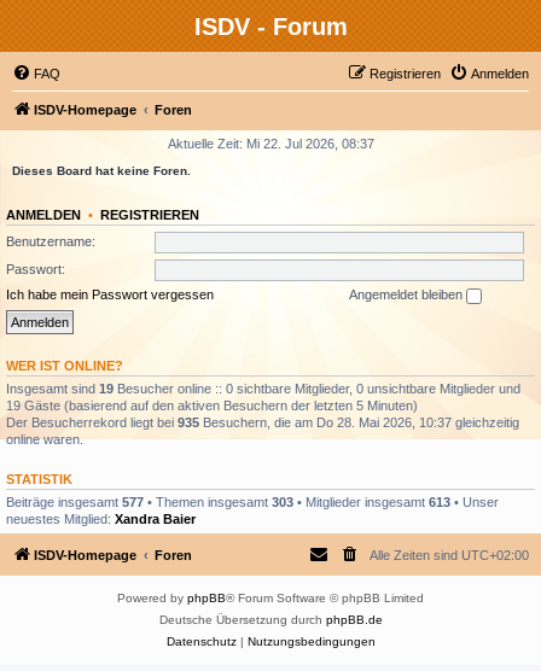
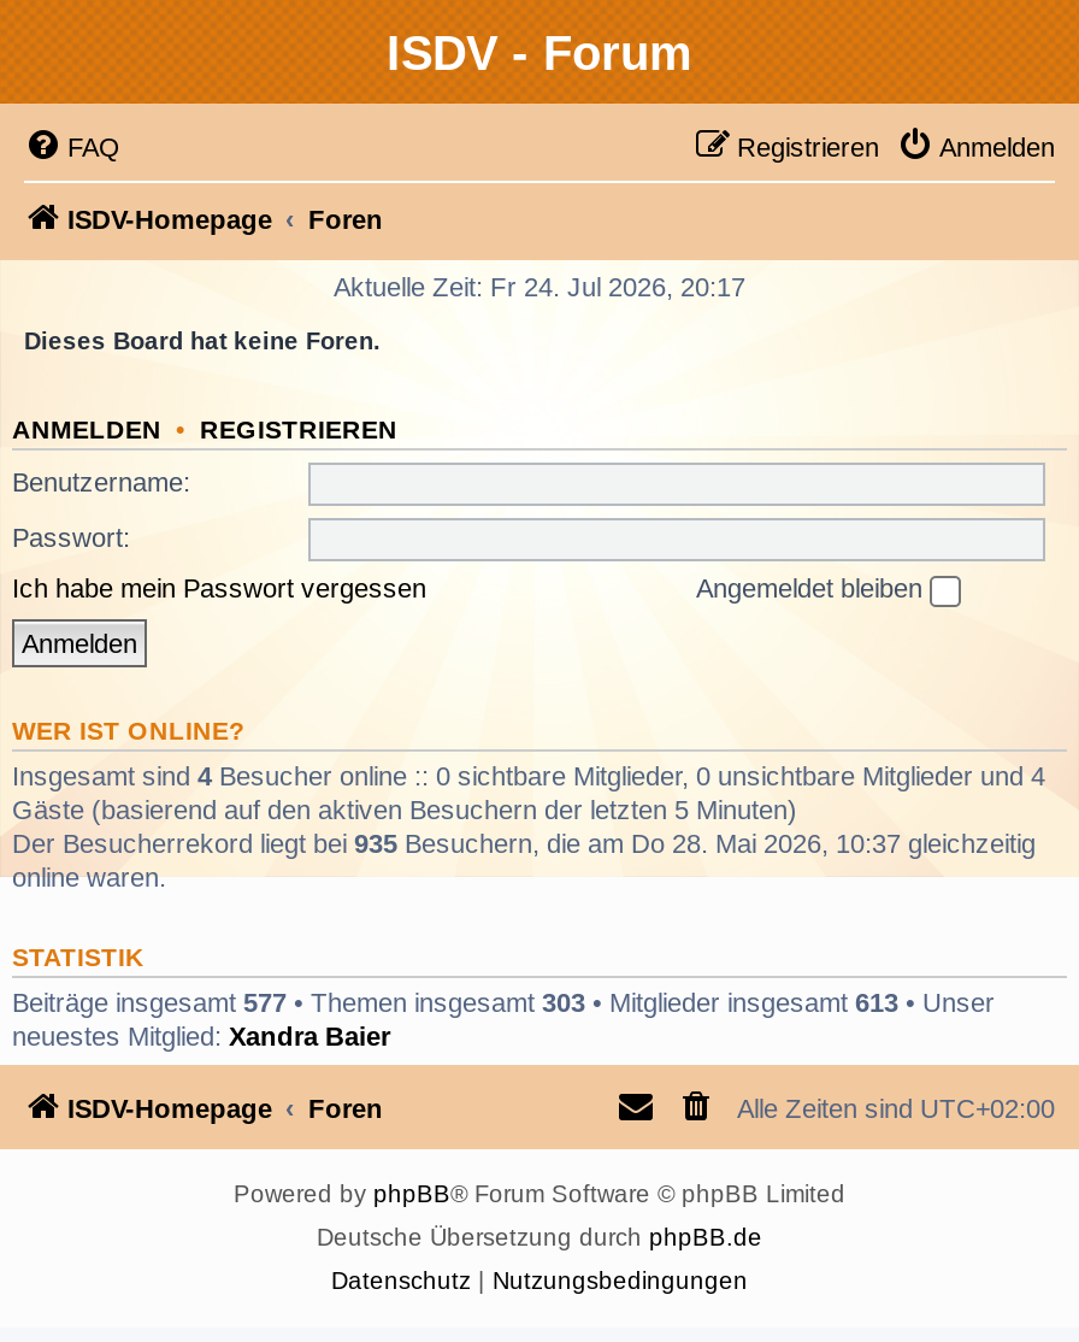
[167,136,374,151] Aktuelle Zeit: Mi 22. Jul 2026, 08:37 -> [334,272,745,301] Aktuelle Zeit: Fr 24. Jul 2026, 20:17
[6,381,520,412] Insgesamt sind 19 Besucher online :: 0 sichtbare Mitglieder, 0 unsichtbare Mitglieder und | 19 Gäste (basierend auf den aktiven Besuchern der letzten 5 Minuten) -> [12,760,1045,823] Insgesamt sind 4 Besucher online :: 0 sichtbare Mitglieder, 0 unsichtbare Mitglieder und 4 | Gäste (basierend auf den aktiven Besuchern der letzten 5 Minuten)

